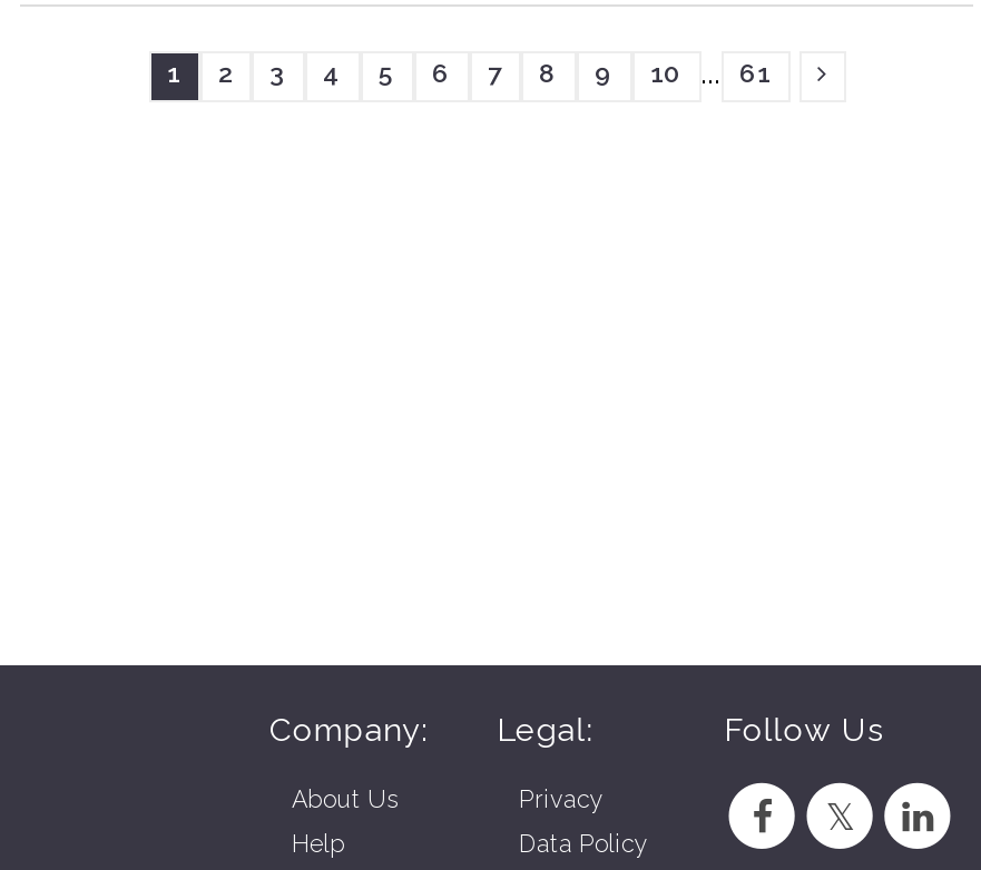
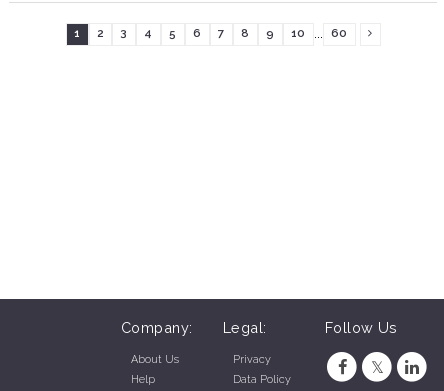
[739,59,771,90] 61 -> [331,26,347,40] 60

